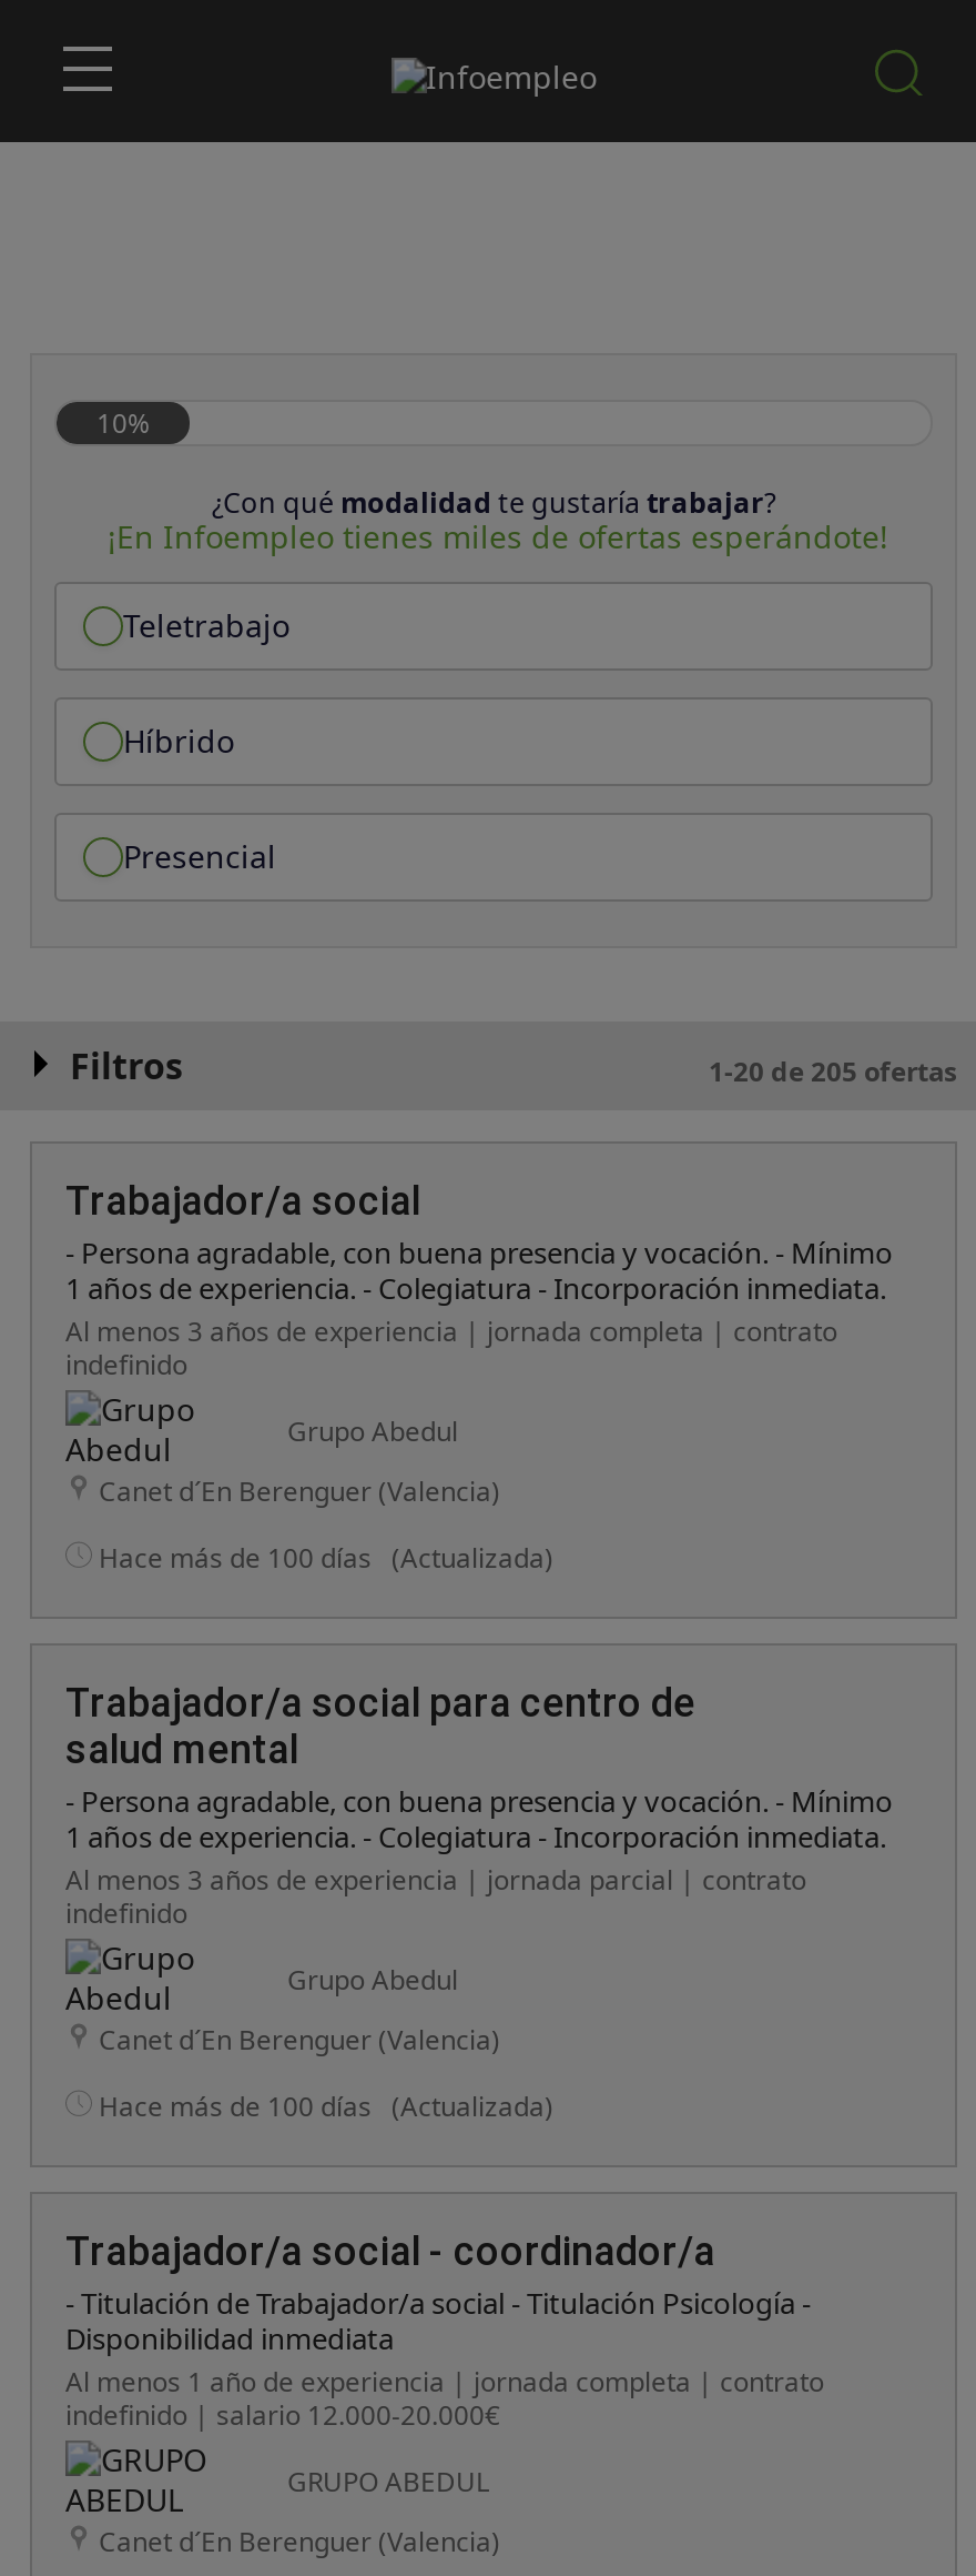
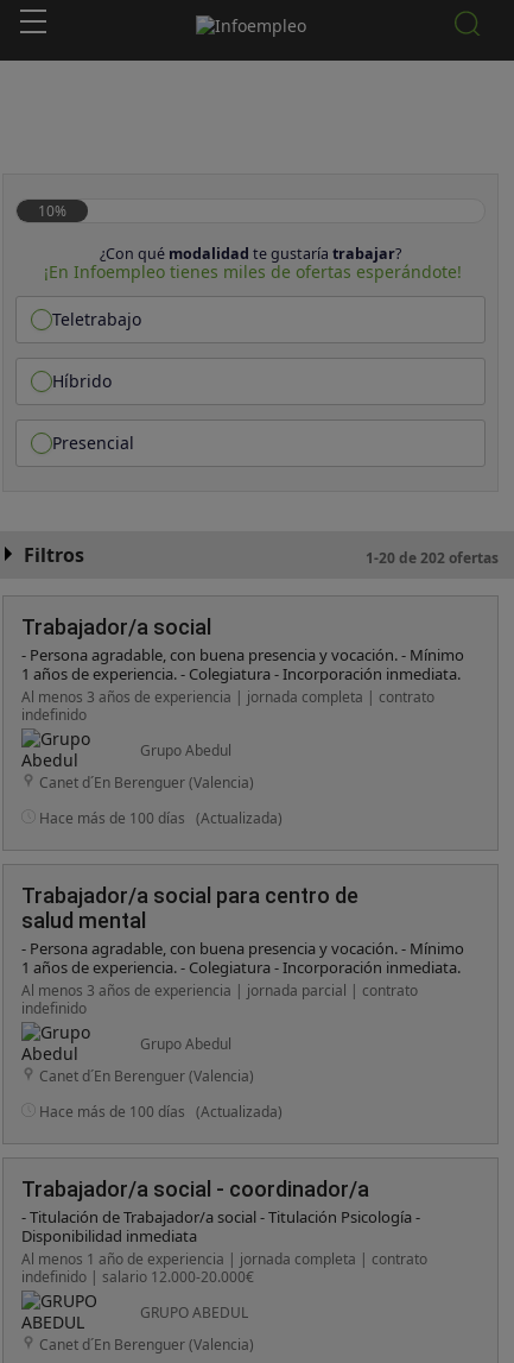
[709,1053,957,1090] 1-20 de 205 ofertas -> [366,548,499,568] 1-20 de 202 ofertas

